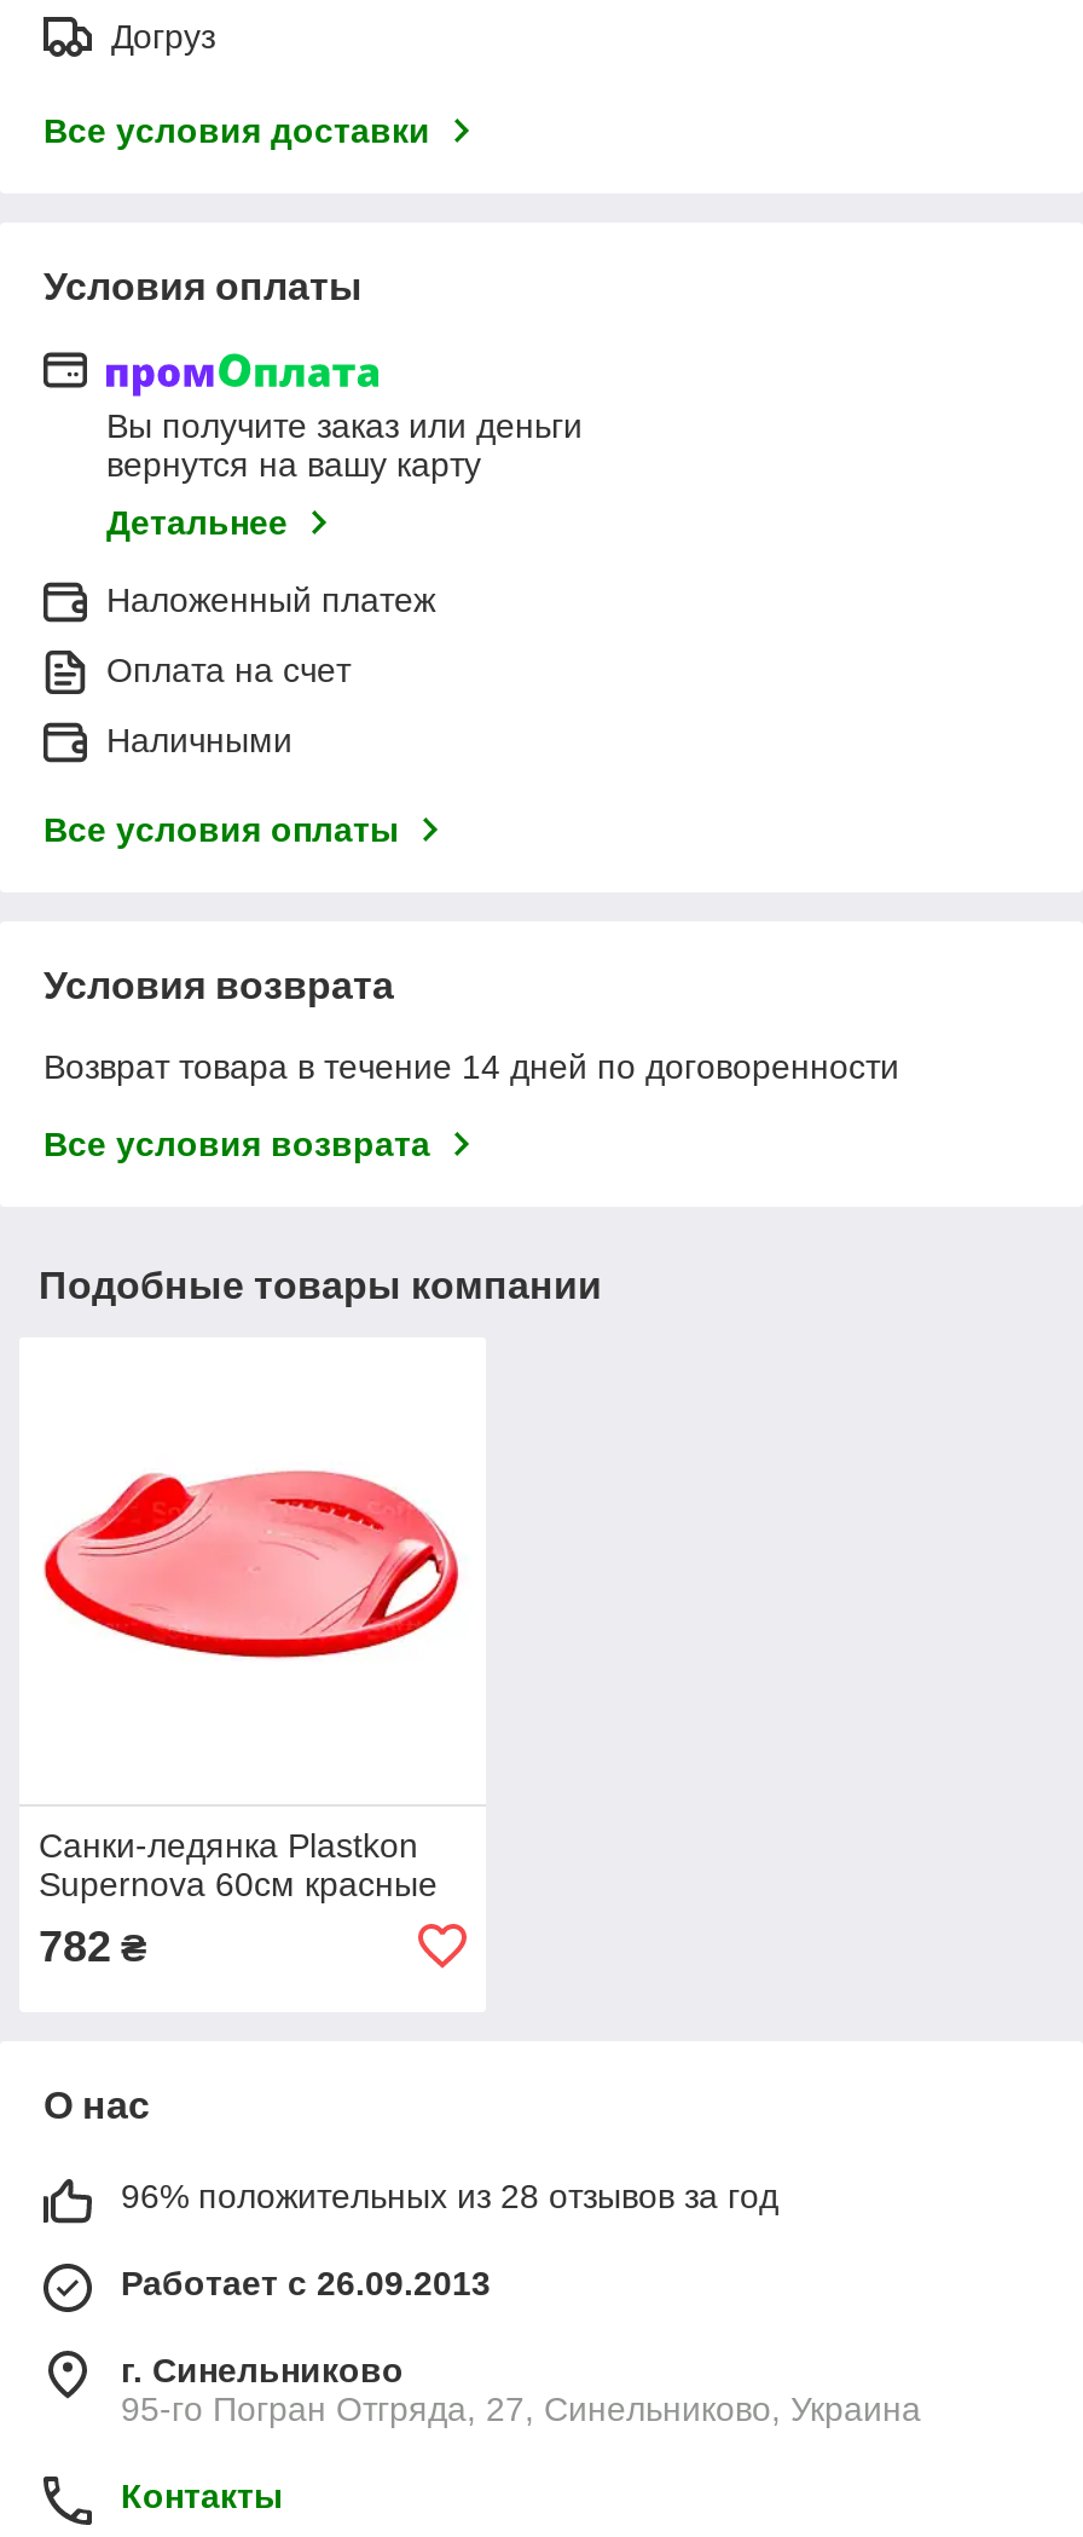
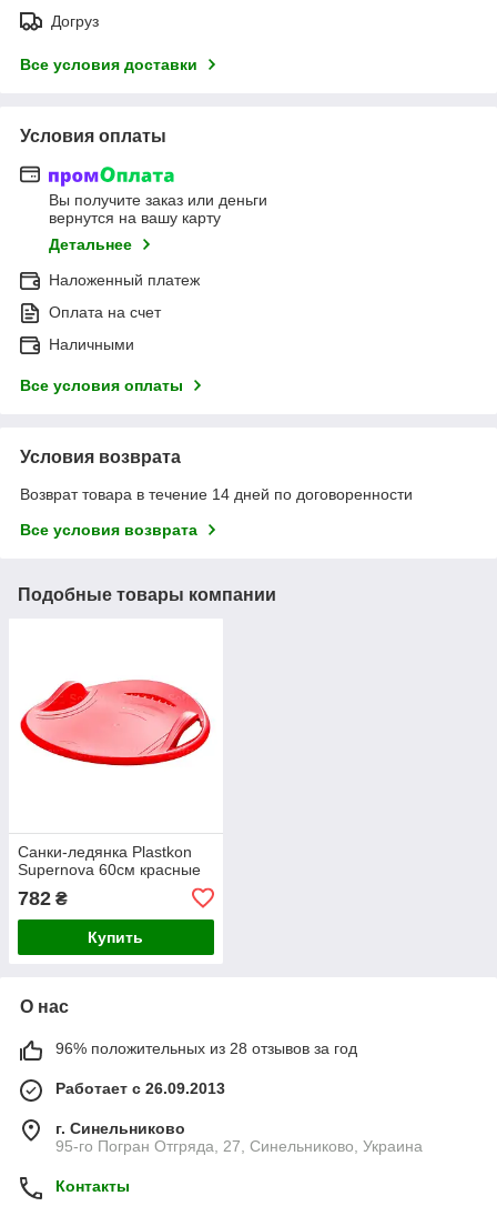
none -> [88,928,143,946] Купить

